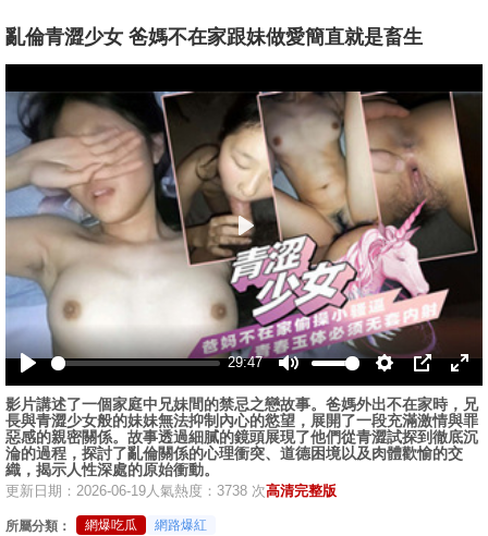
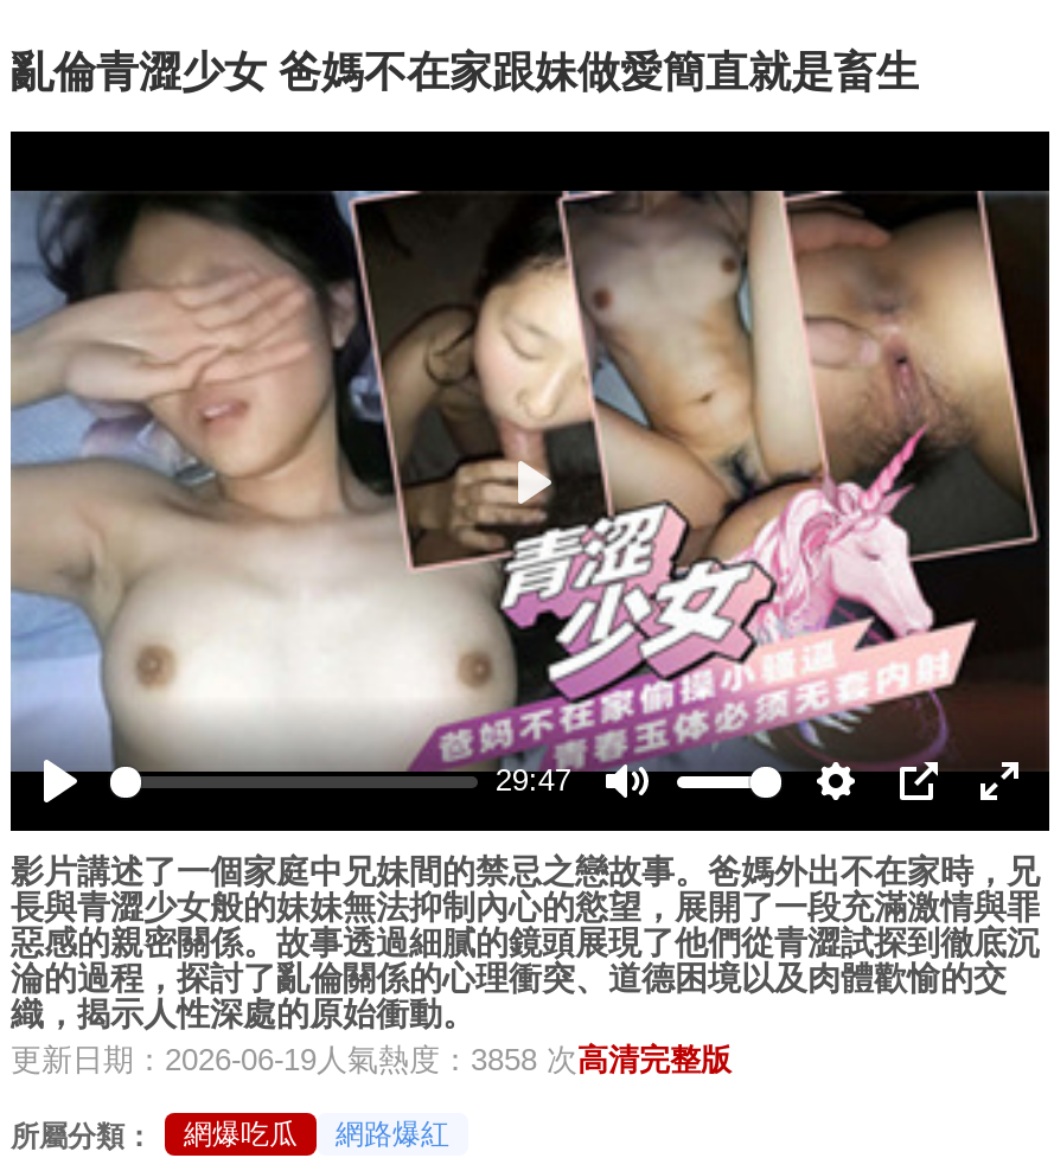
[5,483,337,499] 更新日期：2026-06-19人氣熱度：3738 次高清完整版 -> [11,1042,732,1077] 更新日期：2026-06-19人氣熱度：3858 次高清完整版

